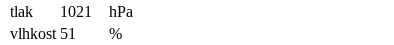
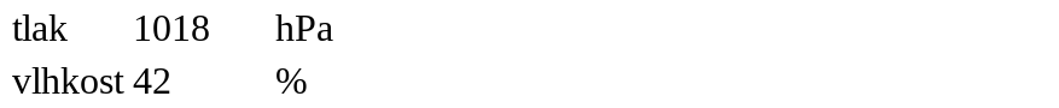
[10,3,133,20] tlak 1021 hPa -> [12,7,333,48] tlak 1018 hPa
[10,25,76,42] vlhkost 51 -> [12,60,171,101] vlhkost 42

